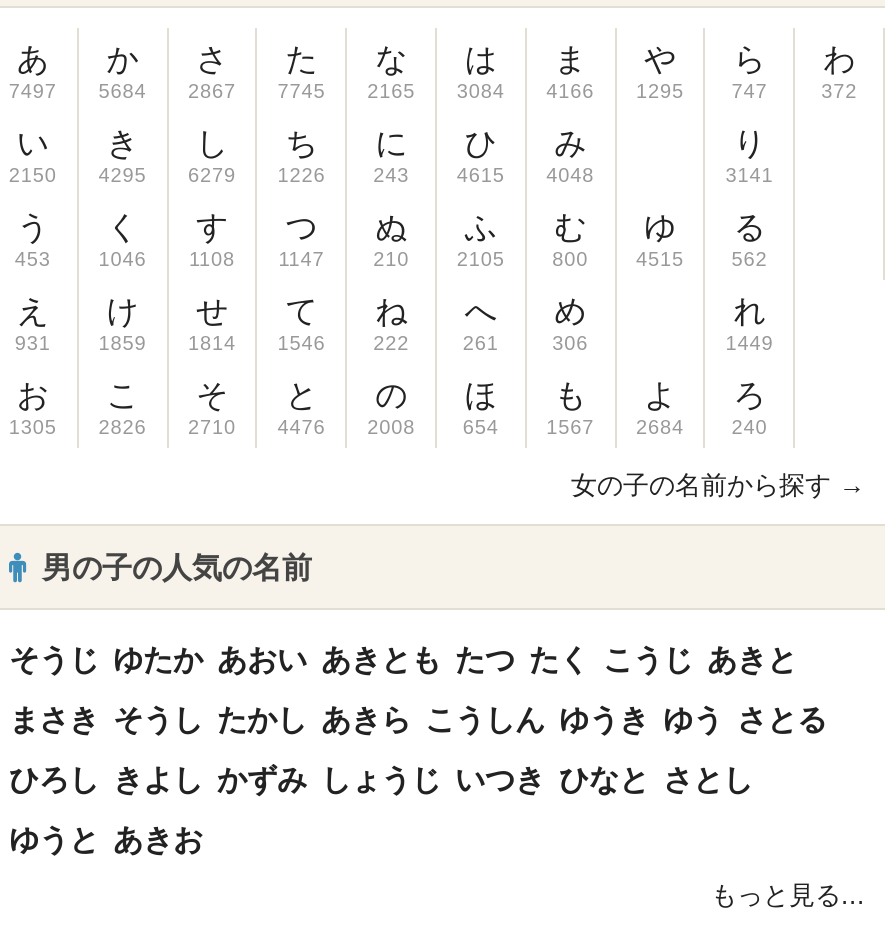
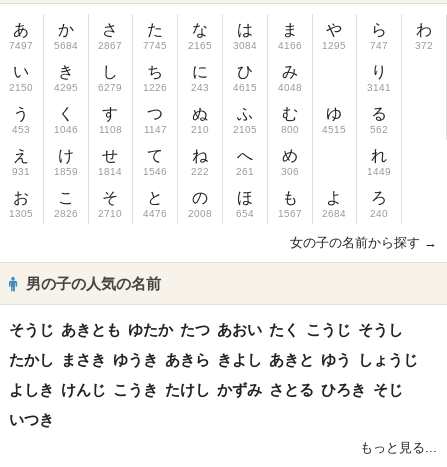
[9,642,797,676] そうじ ゆたか あおい あきとも たつ たく こうじ あきと -> [9,321,403,338] そうじ あきとも ゆたか たつ あおい たく こうじ そうし
[9,702,827,736] まさき そうし たかし あきら こうしん ゆうき ゆう さとる -> [9,351,418,368] たかし まさき ゆうき あきら きよし あきと ゆう しょうじ
[9,762,753,796] ひろし きよし かずみ しょうじ いつき ひなと さとし -> [9,381,403,398] よしき けんじ こうき たけし かずみ さとる ひろき そじ
[9,822,203,856] ゆうと あきお -> [9,411,54,428] いつき

